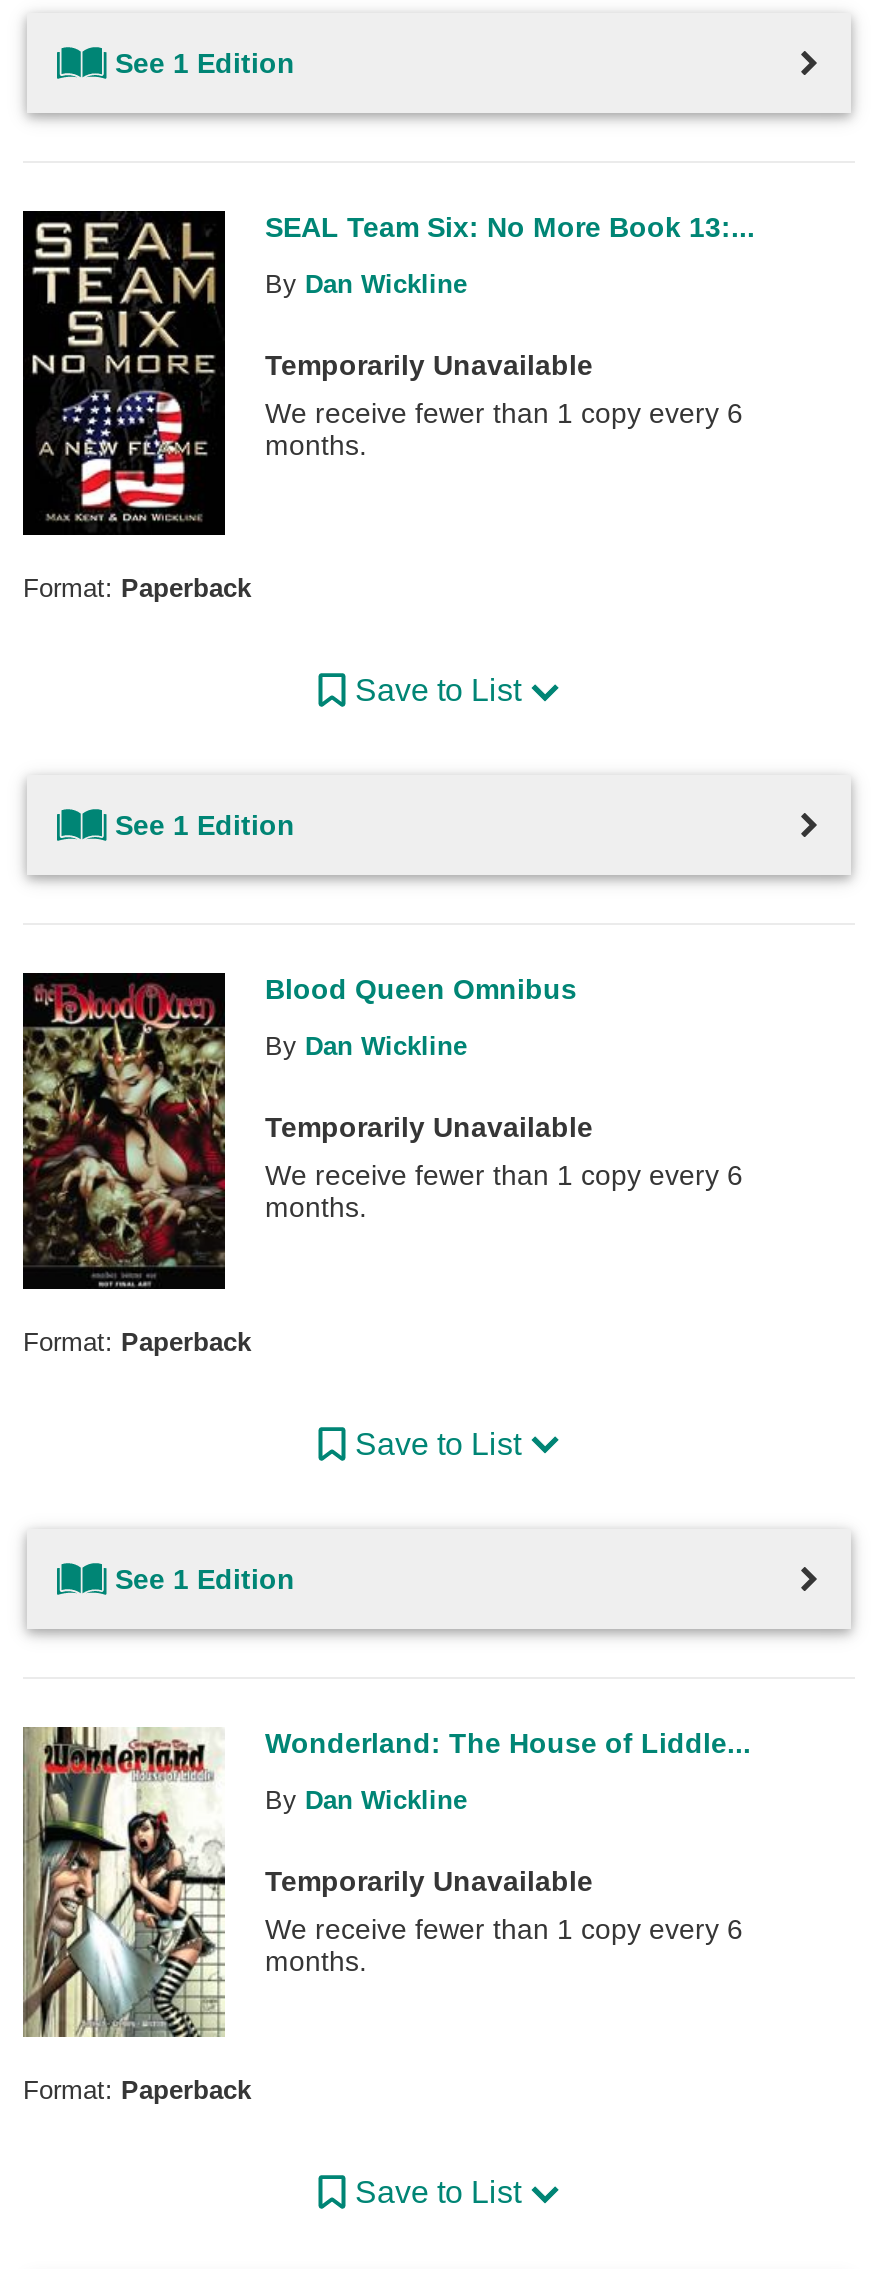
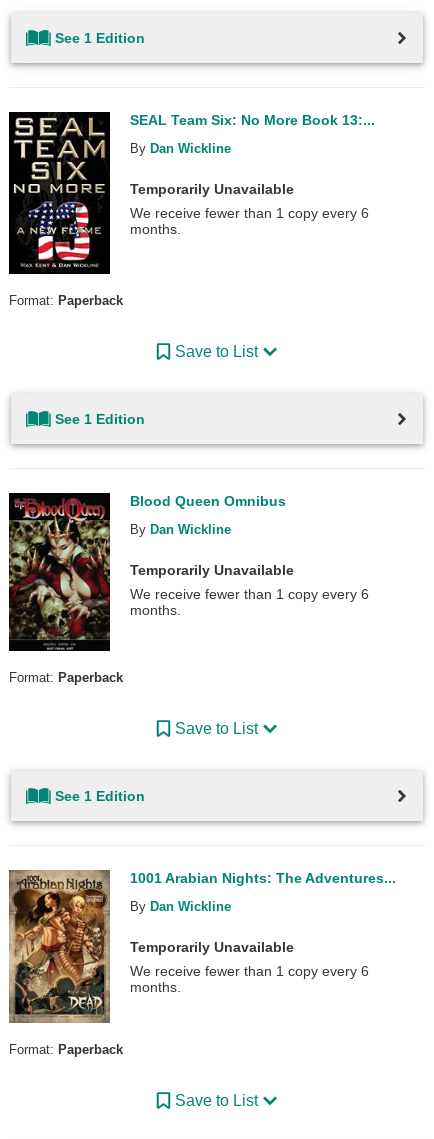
[23,1727,751,2039] [image] | Wonderland: The House of Liddle... -> [9,869,396,1023] [image] | 1001 Arabian Nights: The Adventures...

